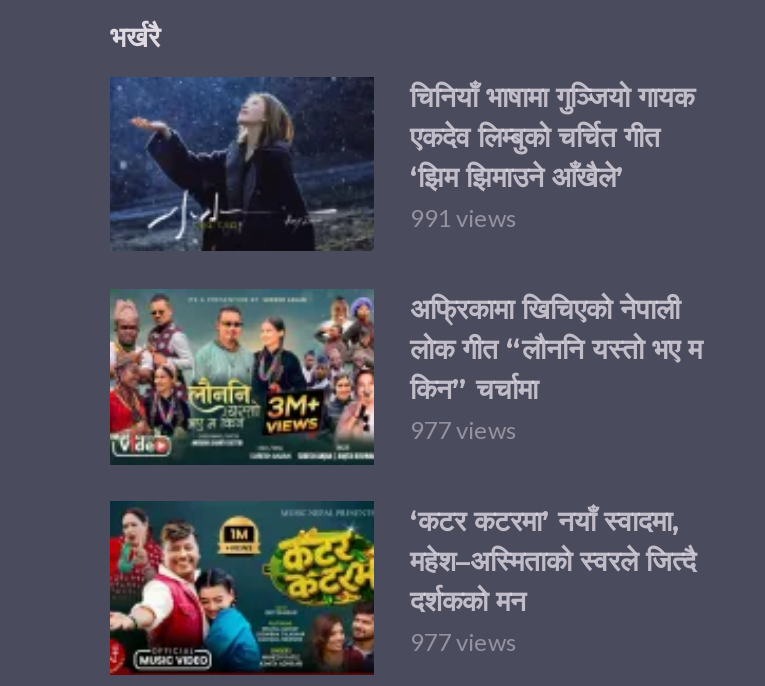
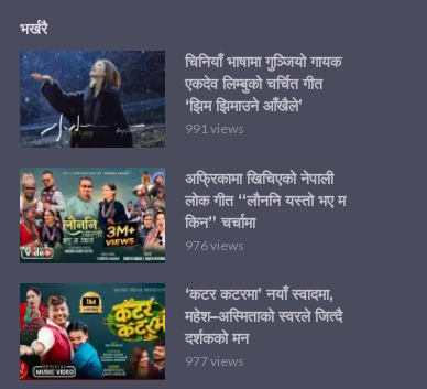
[410,415,518,445] 977 views -> [185,236,244,253] 976 views

